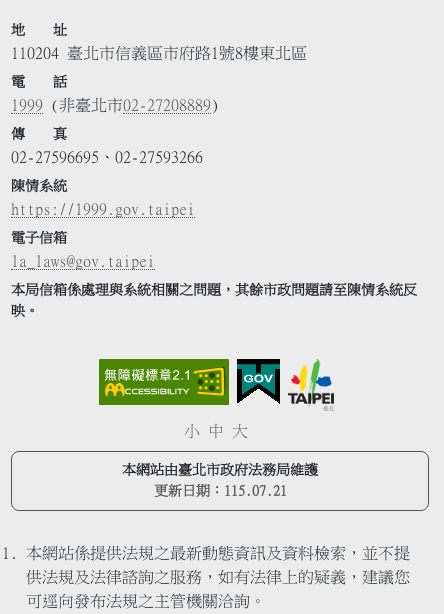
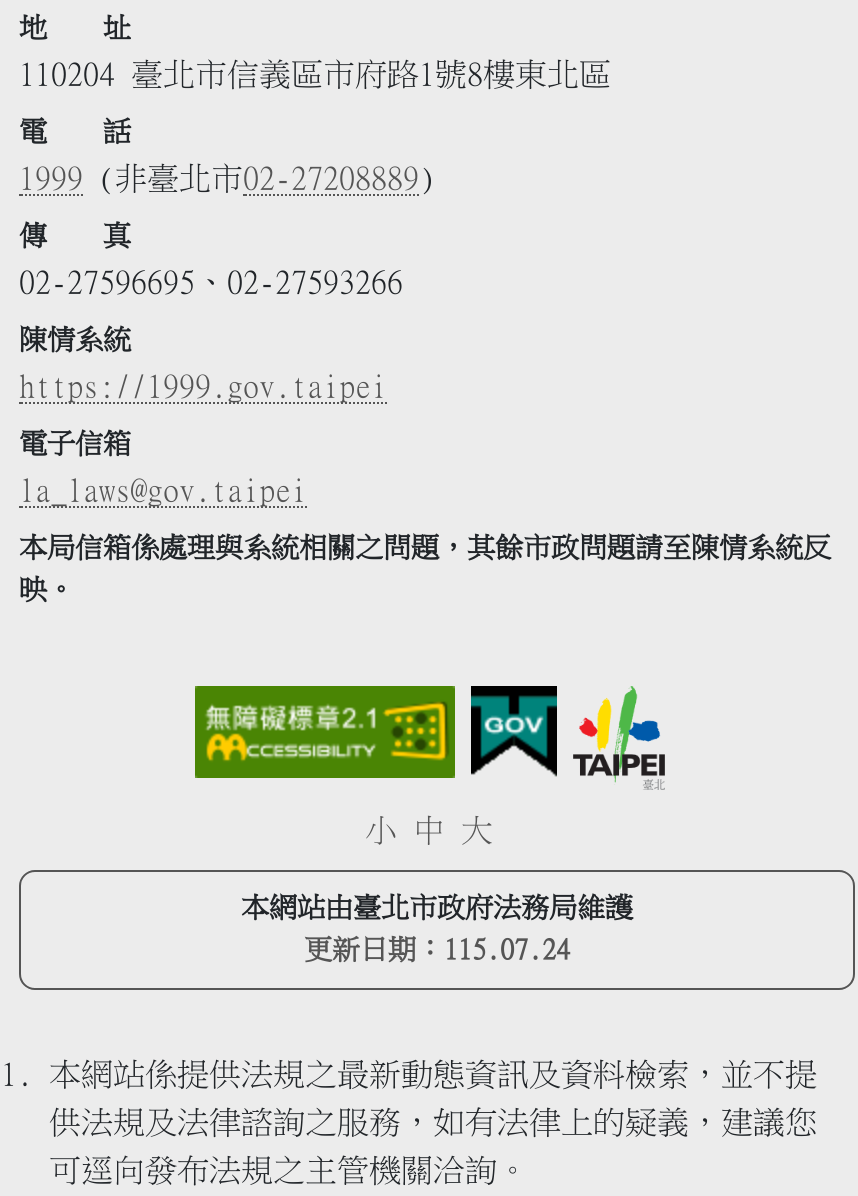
[153,484,286,498] 更新日期：115.07.21 -> [304,937,570,965] 更新日期：115.07.24

